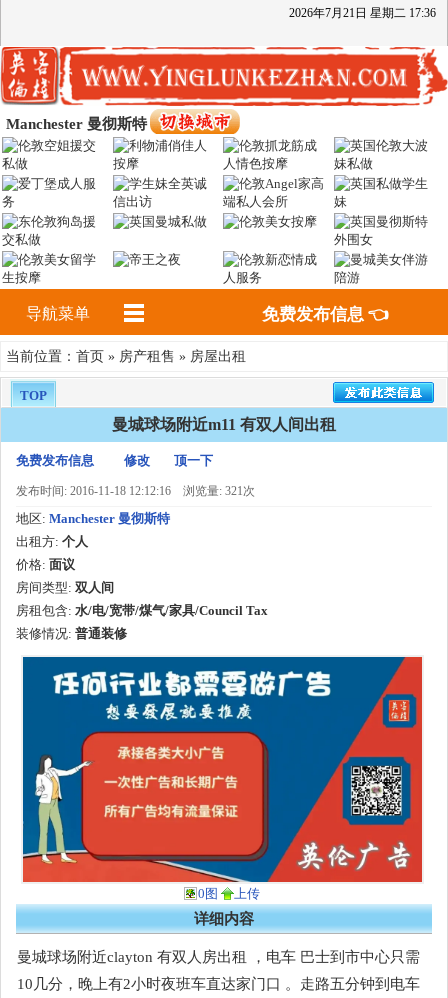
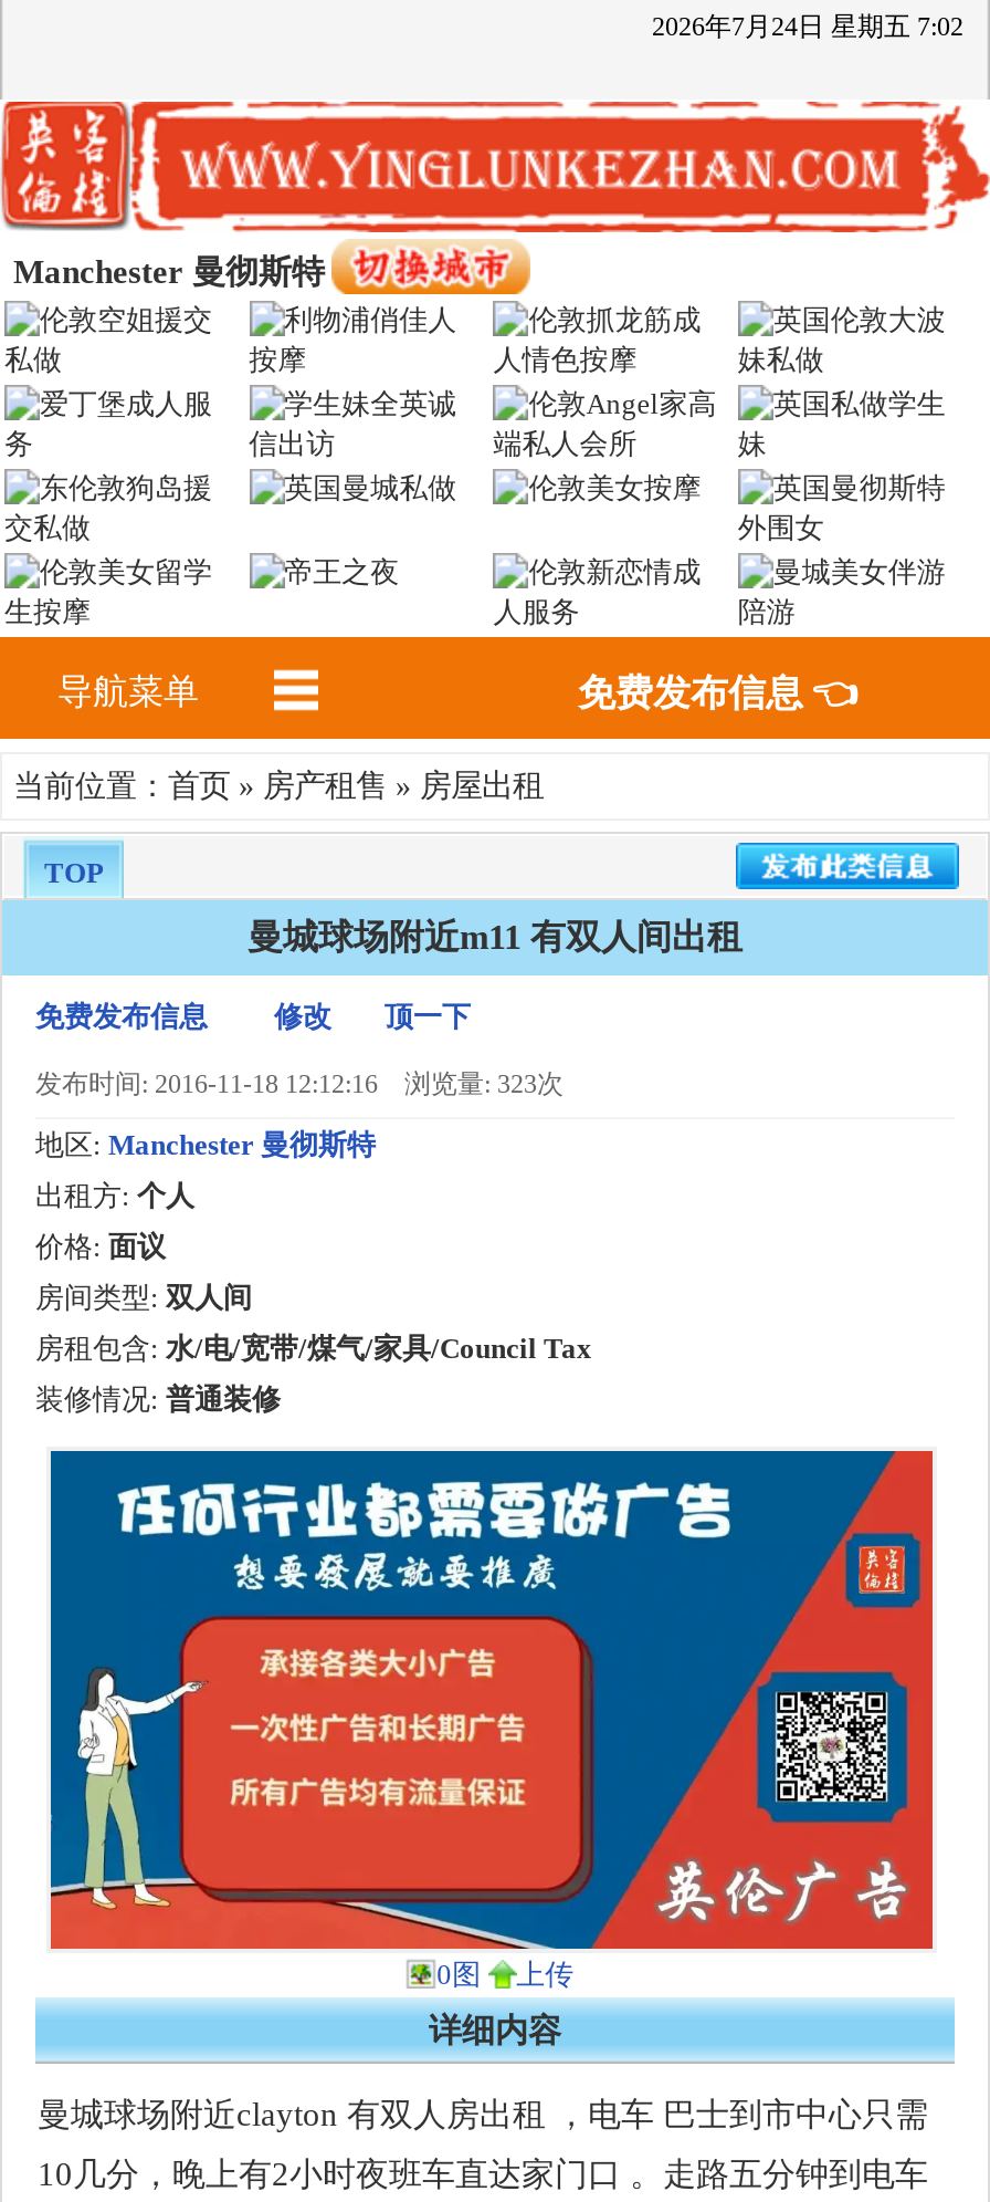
[289,6,436,20] 2026年7月21日星期二17:36 -> [652,11,963,42] 2026年7月24日星期五7:02
[16,484,255,498] 发布时间: 2016-11-18 12:12:16浏览量: 321次 -> [35,1068,564,1099] 发布时间: 2016-11-18 12:12:16浏览量: 323次

